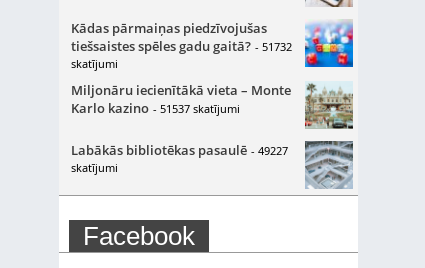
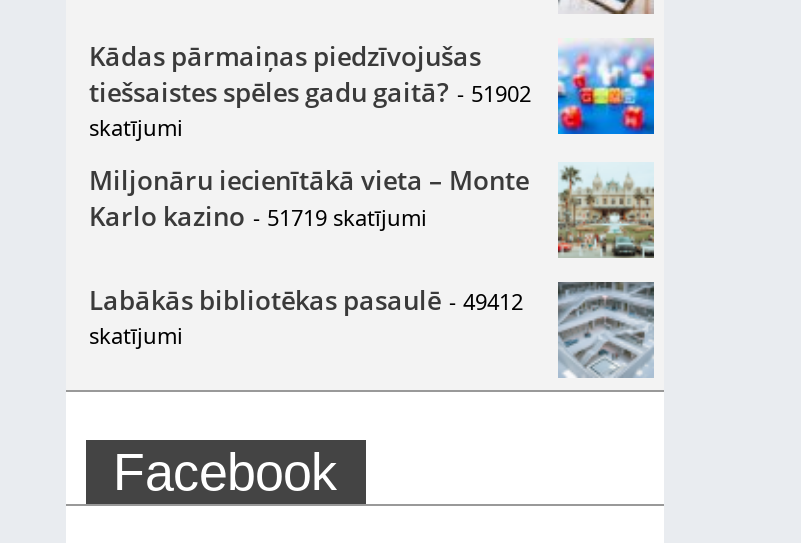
[70,37,291,55] tiešsaistes spēles gadu gaitā? - 51732 -> [89,74,531,110] tiešsaistes spēles gadu gaitā? - 51902
[70,99,239,117] Karlo kazino - 51537 skatījumi -> [89,198,427,234] Karlo kazino - 51719 skatījumi
[70,141,287,159] Labākās bibliotēkas pasaulē - 49227 -> [89,282,523,318] Labākās bibliotēkas pasaulē - 49412

